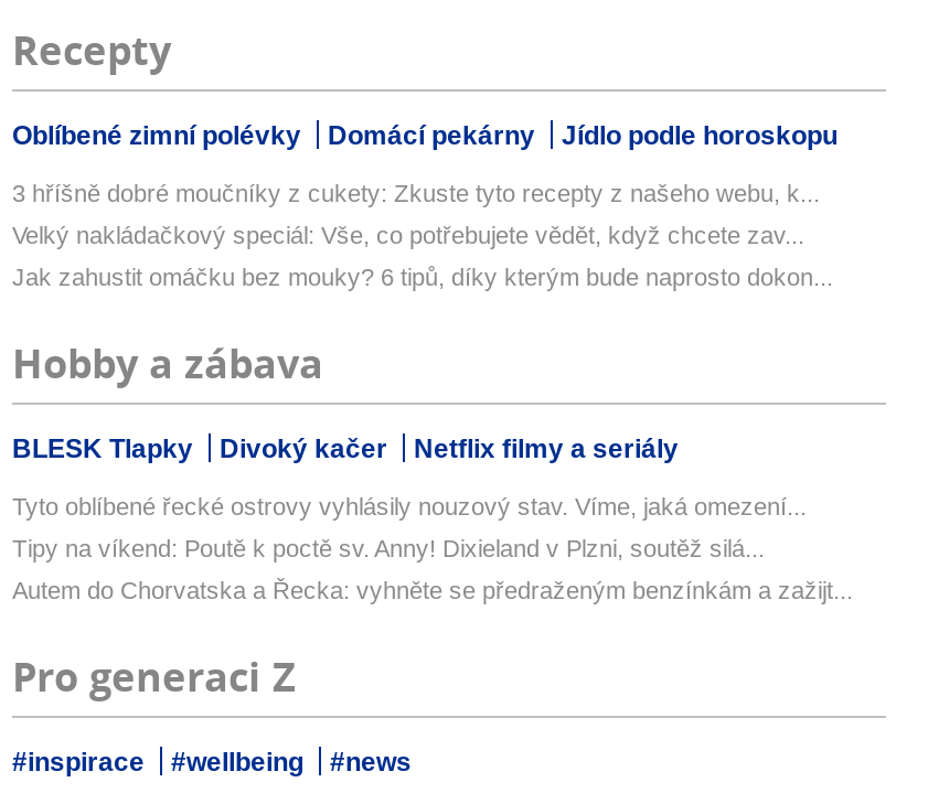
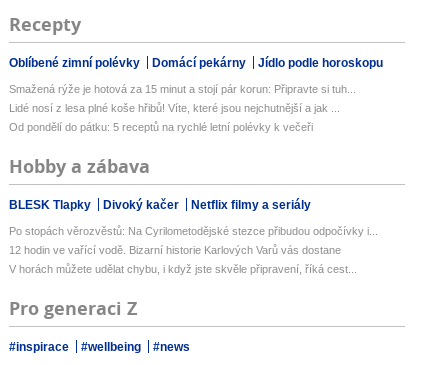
[12,180,820,206] 3 hříšně dobré moučníky z cukety: Zkuste tyto recepty z našeho webu, k... -> [9,83,356,95] Smažená rýže je hotová za 15 minut a stojí pár korun: Připravte si tuh...
[12,222,804,248] Velký nakládačkový speciál: Vše, co potřebujete vědět, když chcete zav... -> [9,102,340,114] Lidé nosí z lesa plné koše hřibů! Víte, které jsou nejchutnější a jak ...
[12,264,833,290] Jak zahustit omáčku bez mouky? 6 tipů, díky kterým bude naprosto dokon... -> [9,121,313,133] Od pondělí do pátku: 5 receptů na rychlé letní polévky k večeři
[12,493,807,520] Tyto oblíbené řecké ostrovy vyhlásily nouzový stav. Víme, jaká omezení... -> [9,225,378,237] Po stopách věrozvěstů: Na Cyrilometodějské stezce přibudou odpočívky i...
[12,535,765,562] Tipy na víkend: Poutě k poctě sv. Anny! Dixieland v Plzni, soutěž silá... -> [9,244,341,256] 12 hodin ve vařící vodě. Bizarní historie Karlových Varů vás dostane
[12,577,853,604] Autem do Chorvatska a Řecka: vyhněte se předraženým benzínkám a zažijt... -> [9,263,357,275] V horách můžete udělat chybu, i když jste skvěle připravení, říká cest...

